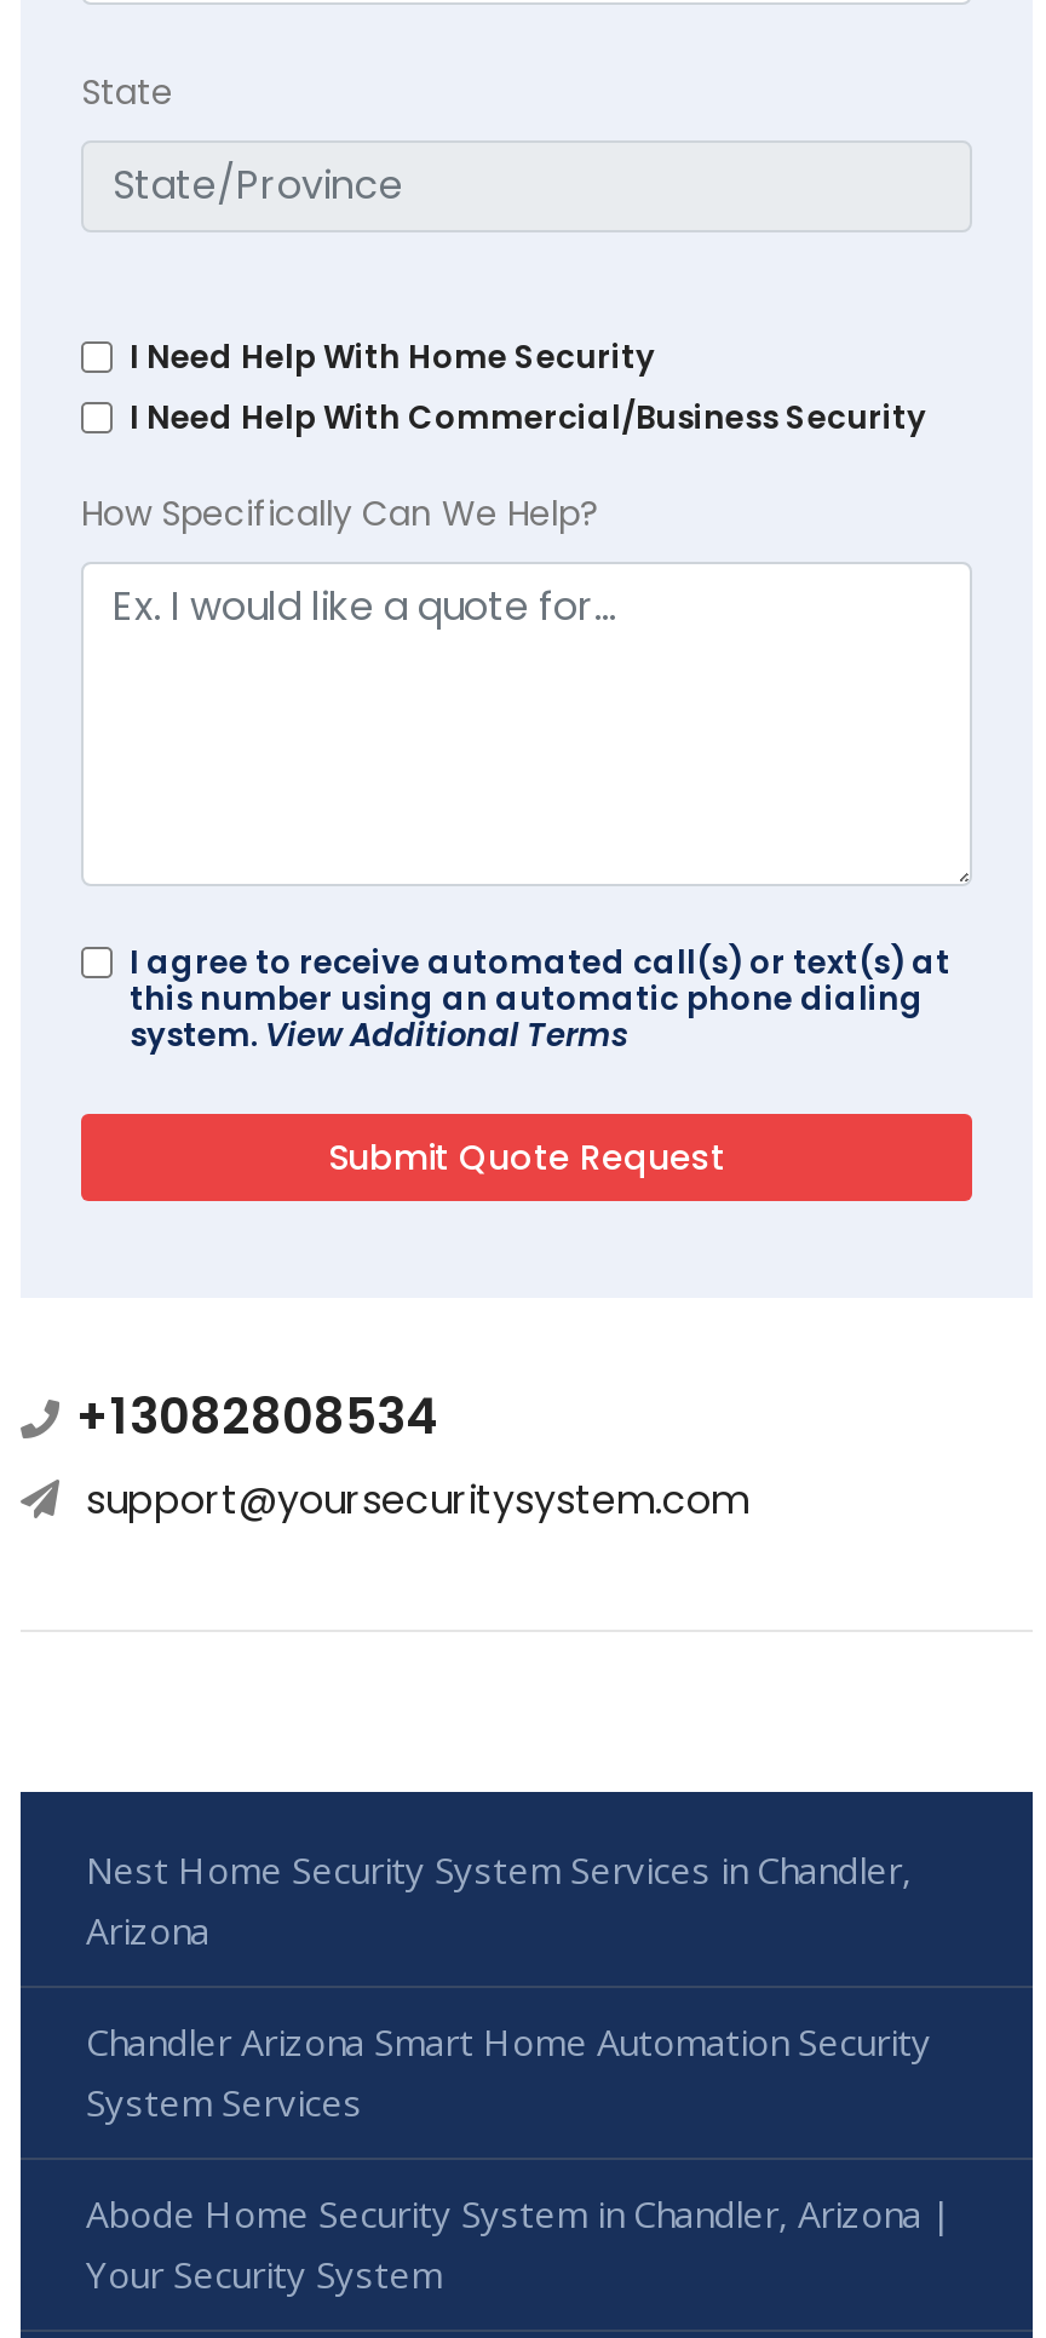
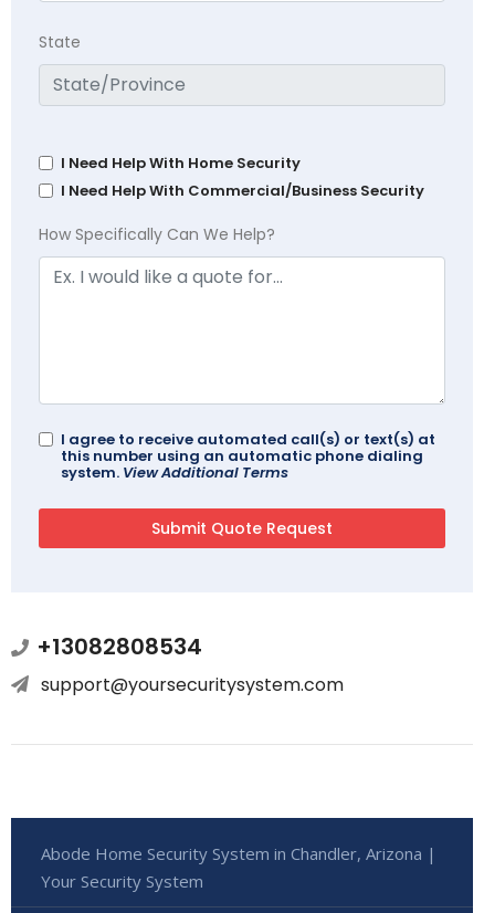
[86,1846,931,2127] Nest Home Security System Services in Chandler, | Arizona | Chandler Arizona Smart Home Automation Security | System Services -> none

